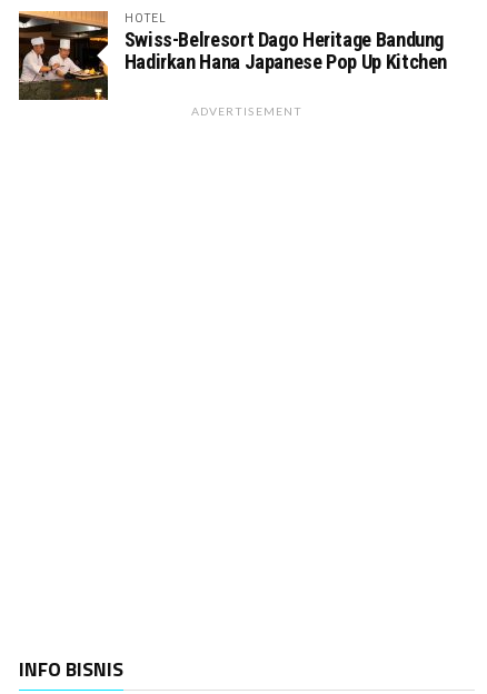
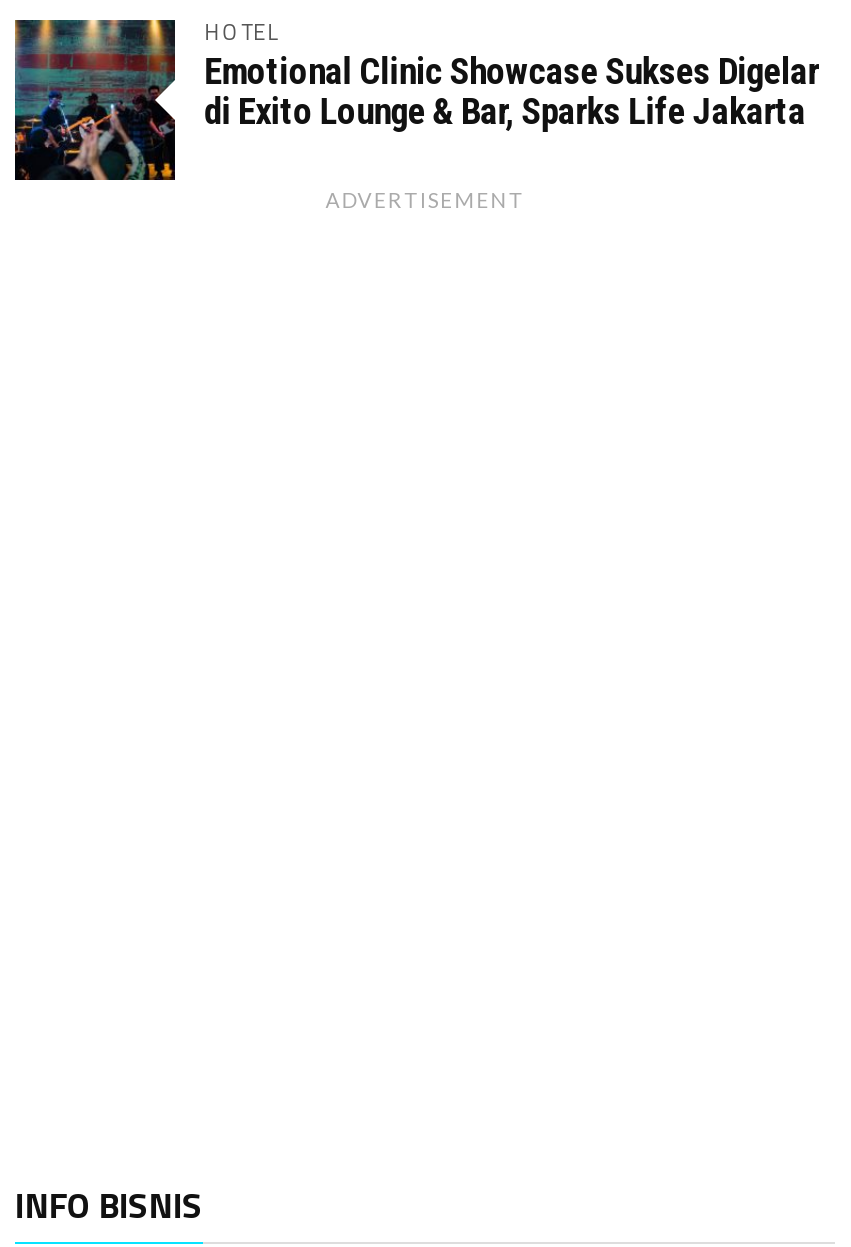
[18,10,447,101] [image] | Swiss-Belresort Dago Heritage Bandung | Hadirkan Hana Japanese Pop Up Kitchen -> [13,18,819,182] [image] | Emotional Clinic Showcase Sukses Digelar | di Exito Lounge & Bar, Sparks Life Jakarta

